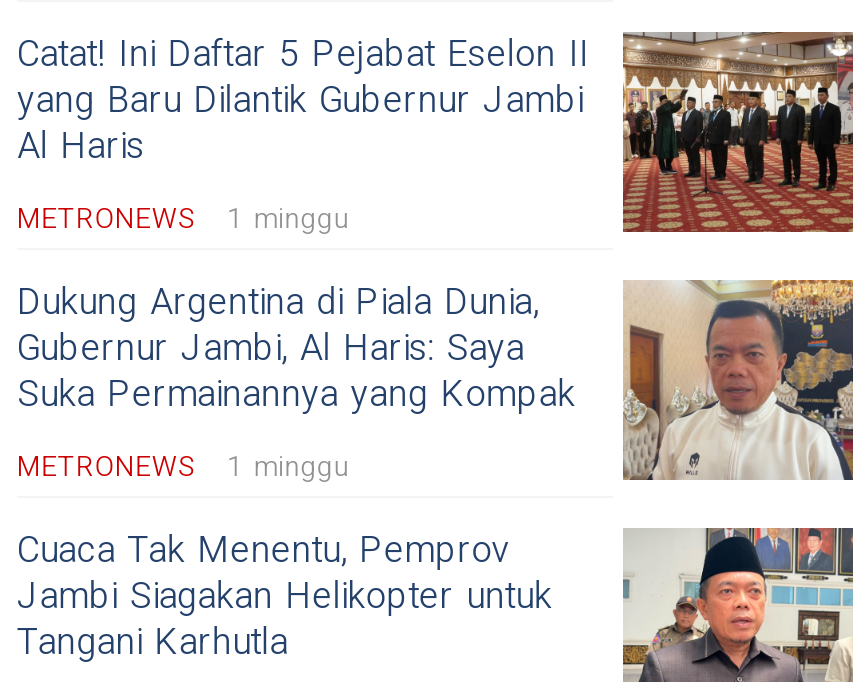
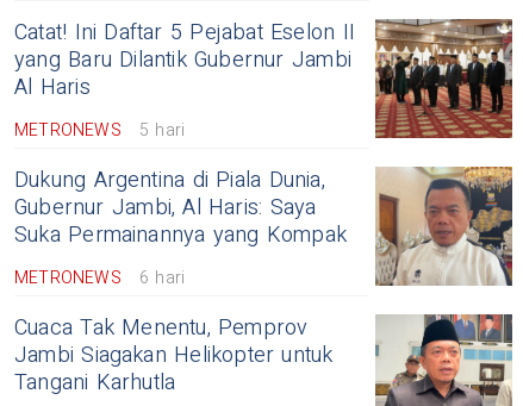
[17,197,350,239] METRONEWS 1 minggu -> [14,117,185,142] METRONEWS 5 hari
[17,445,350,487] METRONEWS 1 minggu -> [14,265,185,290] METRONEWS 6 hari

